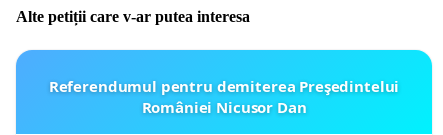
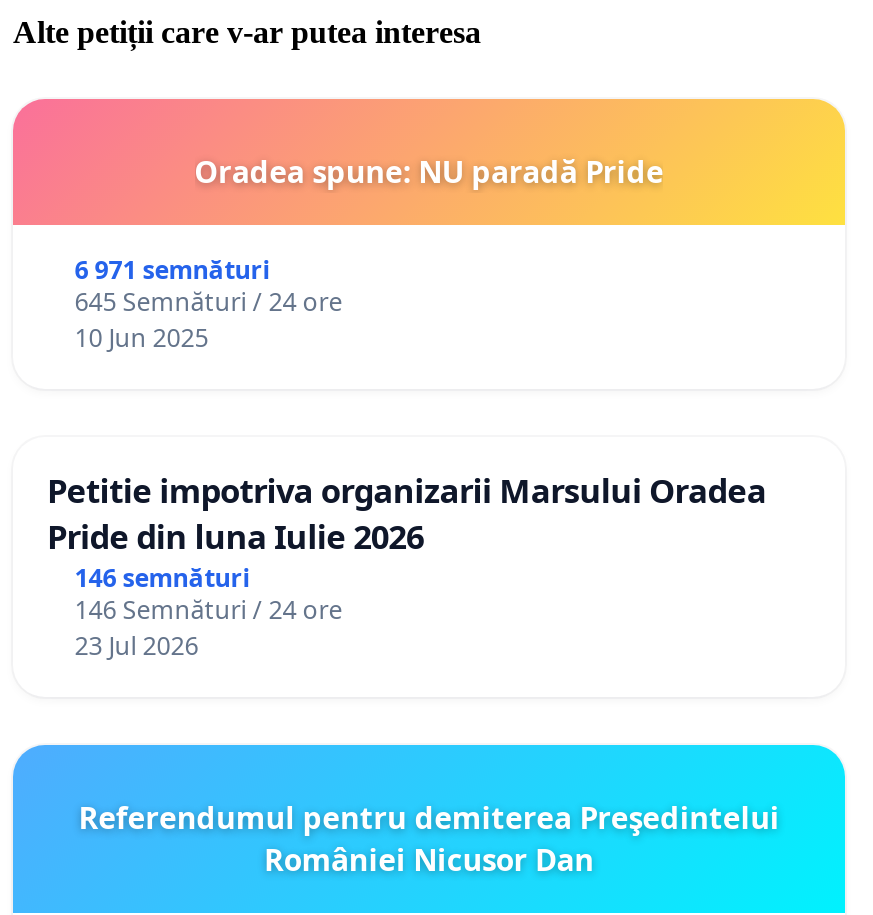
none -> [47,152,766,664] Oradea spune: NU paradă Pride | 6 971 semnături | 645 Semnături / 24 ore | 10 Jun 2025 | Petitie impotriva organizarii Marsului Oradea | Pride din luna Iulie 2026 | 146 semnături | 146 Semnături / 24 ore | 23 Jul 2026

